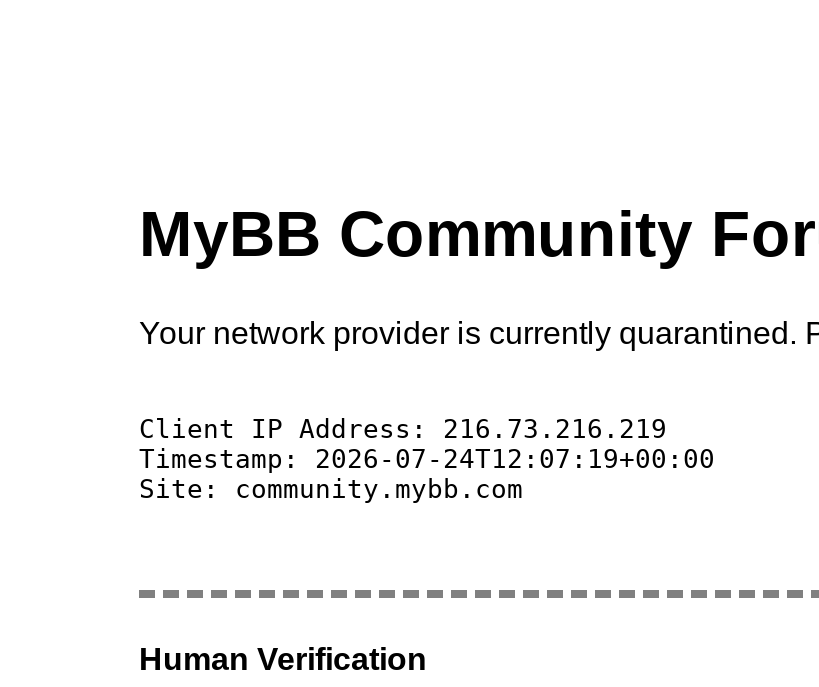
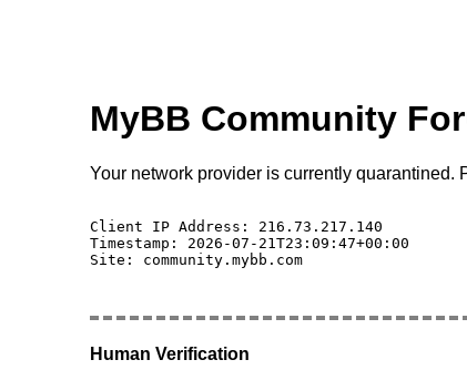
[139,414,683,444] Client IP Address: 216.73.216.219 -> [90,218,392,235] Client IP Address: 216.73.217.140
[139,444,715,474] Timestamp: 2026-07-24T12:07:19+00:00 -> [90,235,409,251] Timestamp: 2026-07-21T23:09:47+00:00

